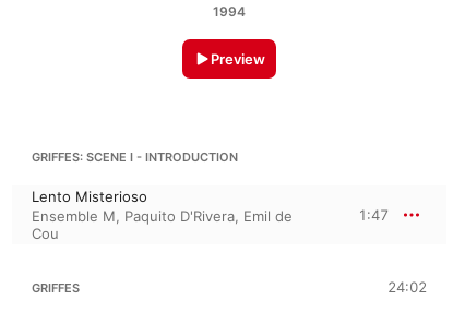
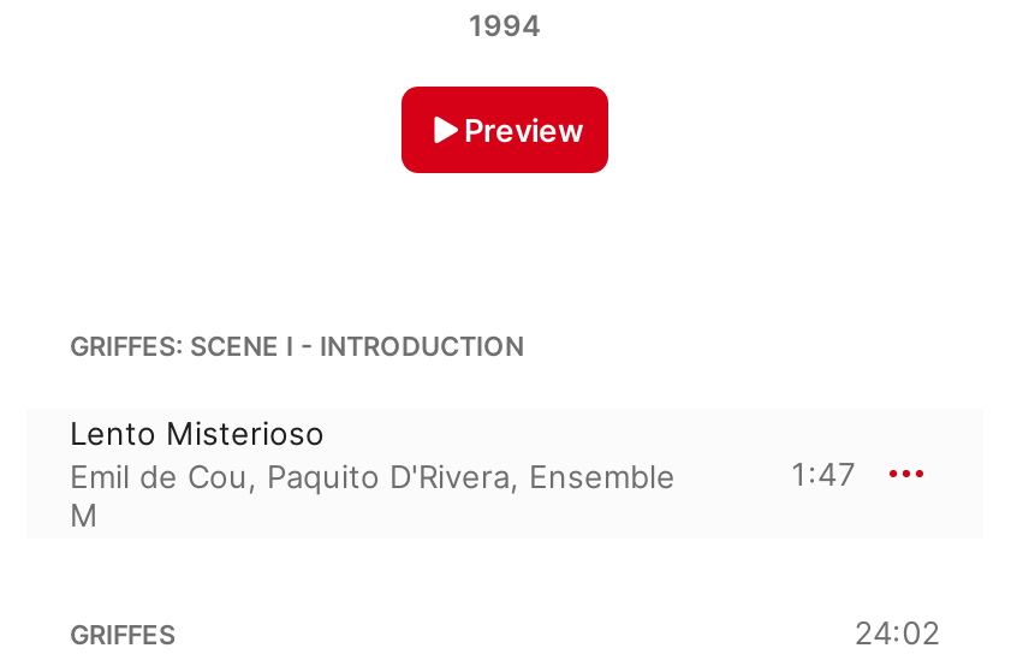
[32,208,293,243] Ensemble M, Paquito D'Rivera, Emil de | Cou -> [70,458,676,535] Emil de Cou, Paquito D'Rivera, Ensemble | M

